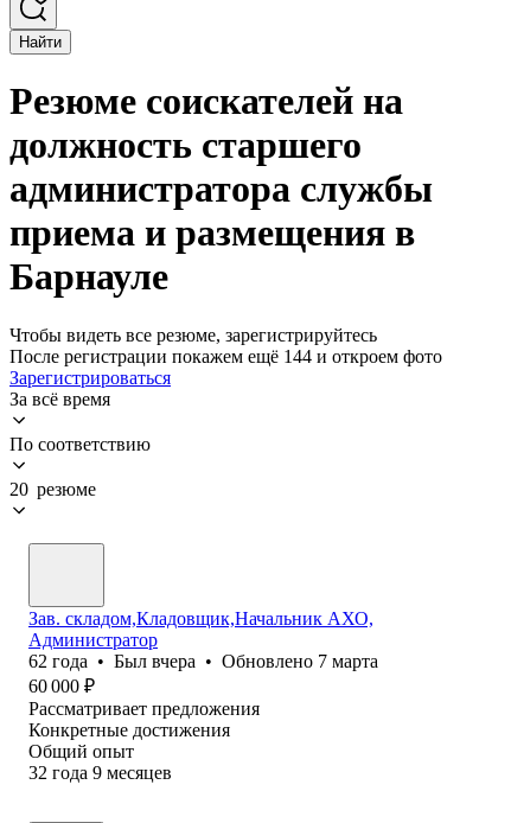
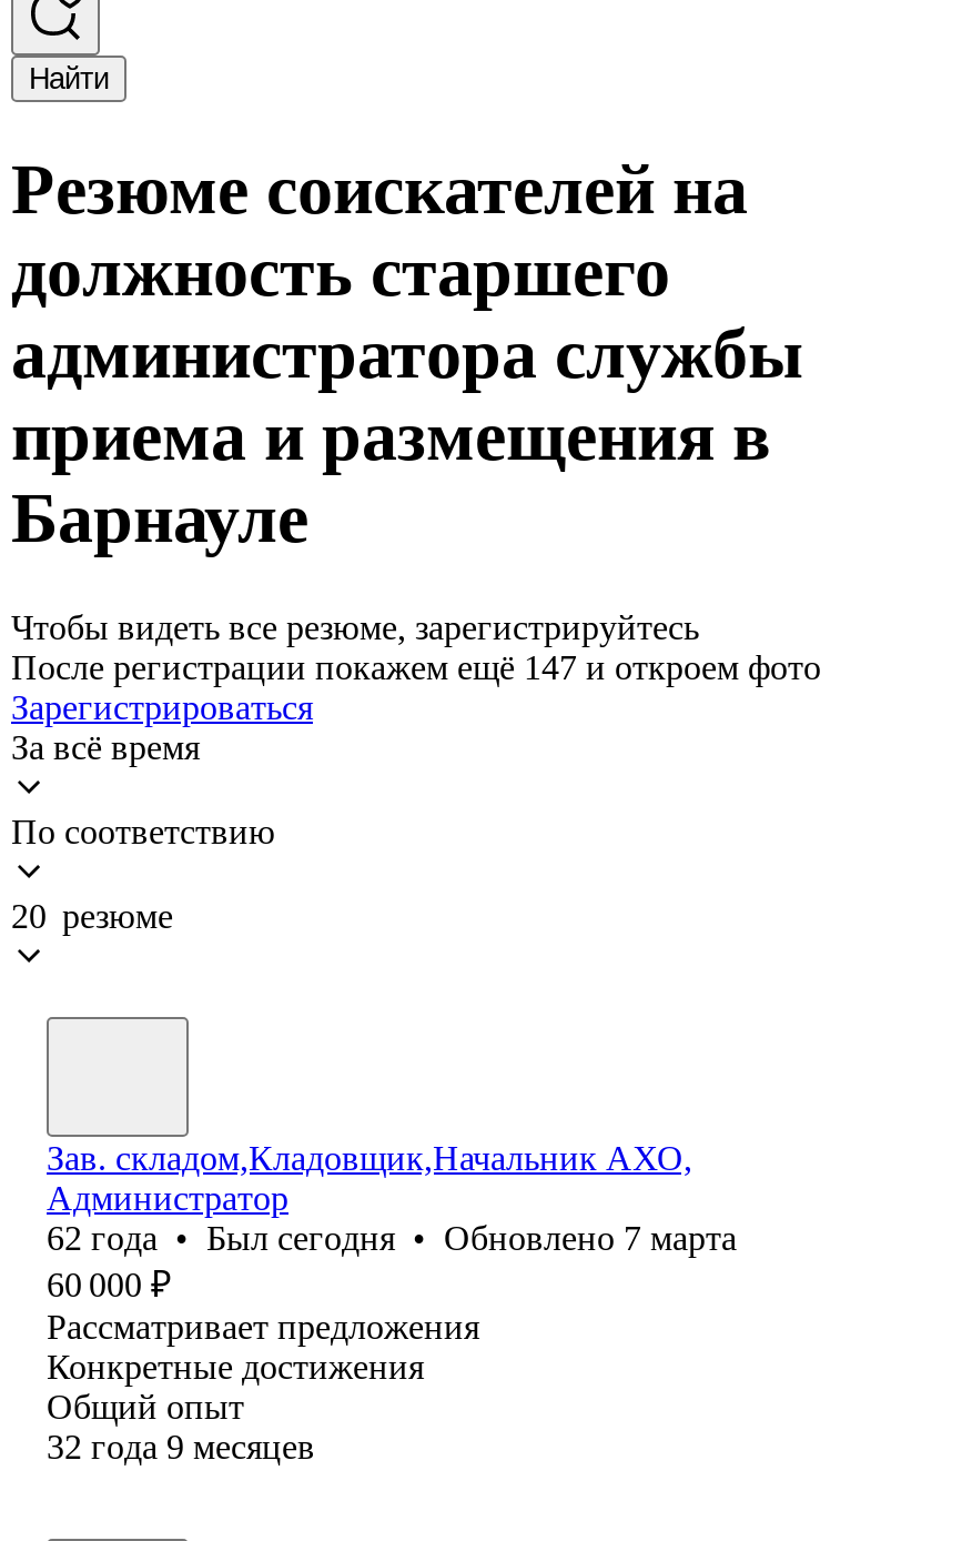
[9,346,442,366] После регистрации покажем ещё 144 и откроем фото -> [11,648,821,686] После регистрации покажем ещё 147 и откроем фото
[28,651,378,671] 62 года • Был вчера • Обновлено 7 марта -> [47,1219,737,1257] 62 года • Был сегодня • Обновлено 7 марта

